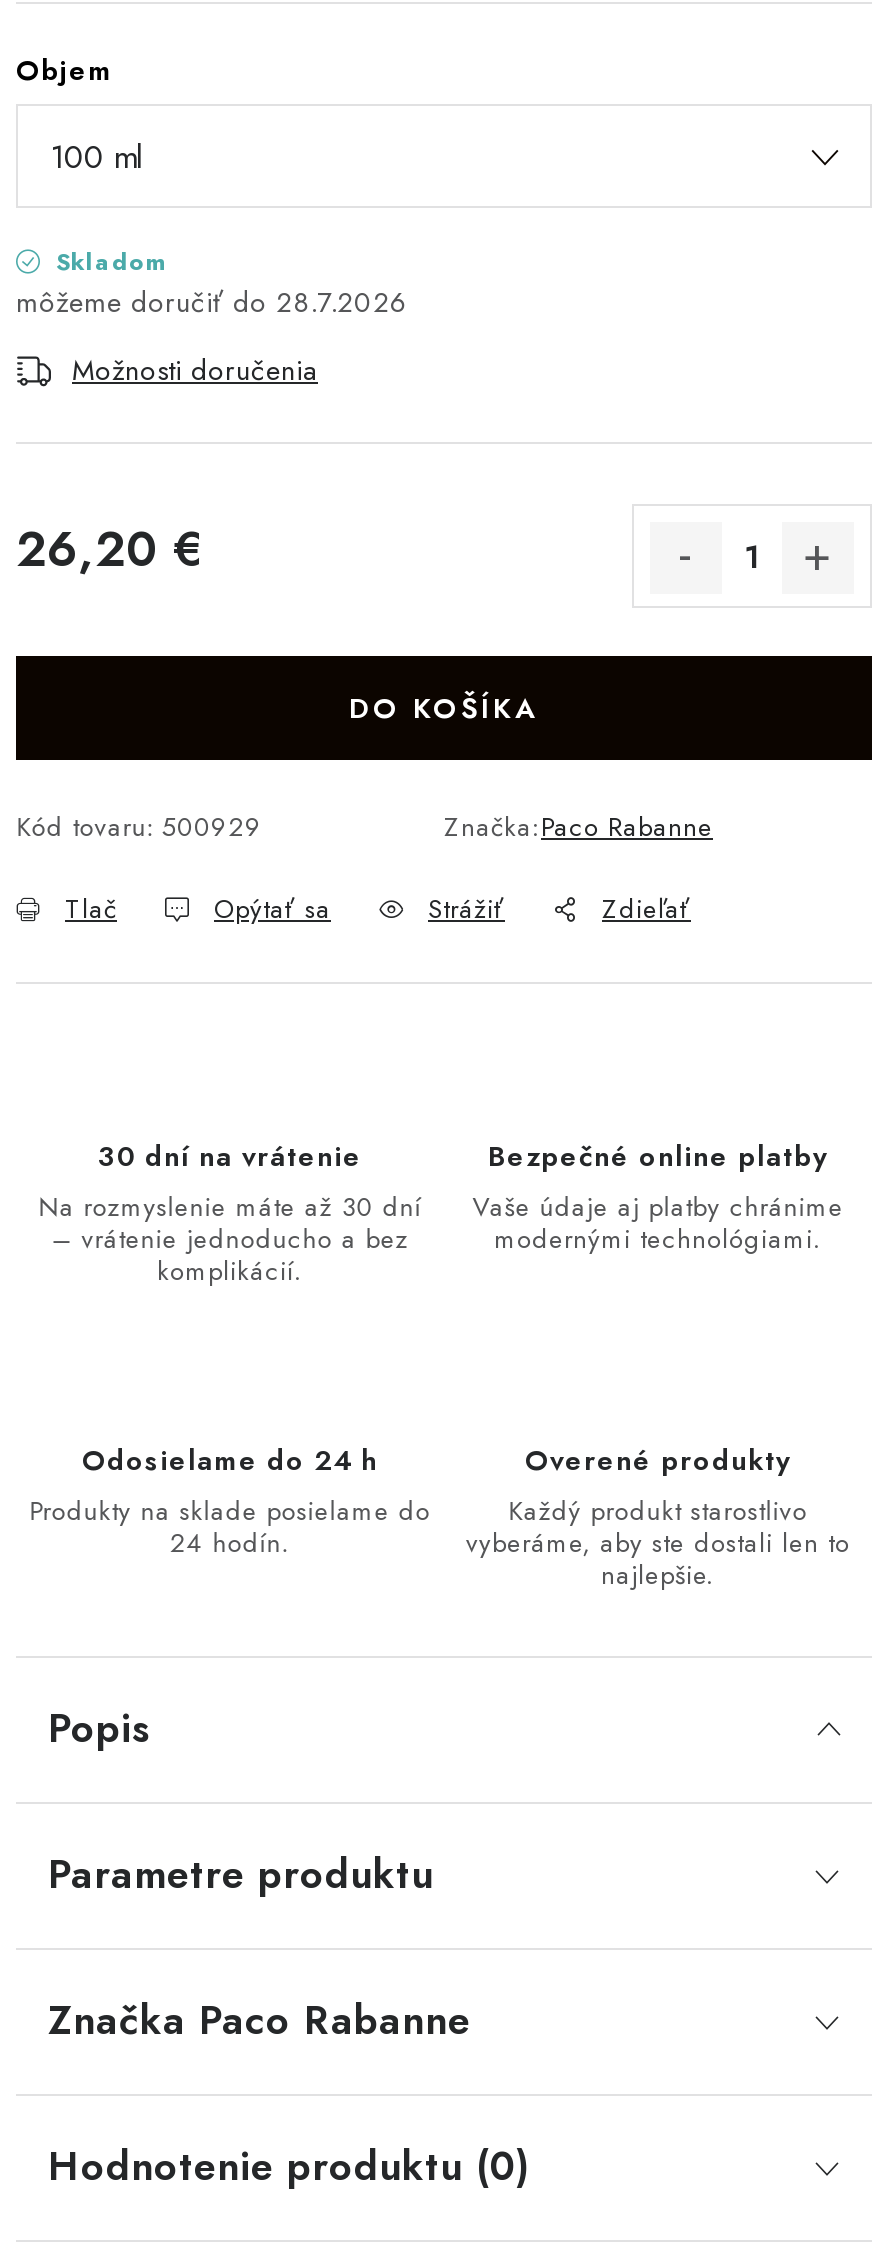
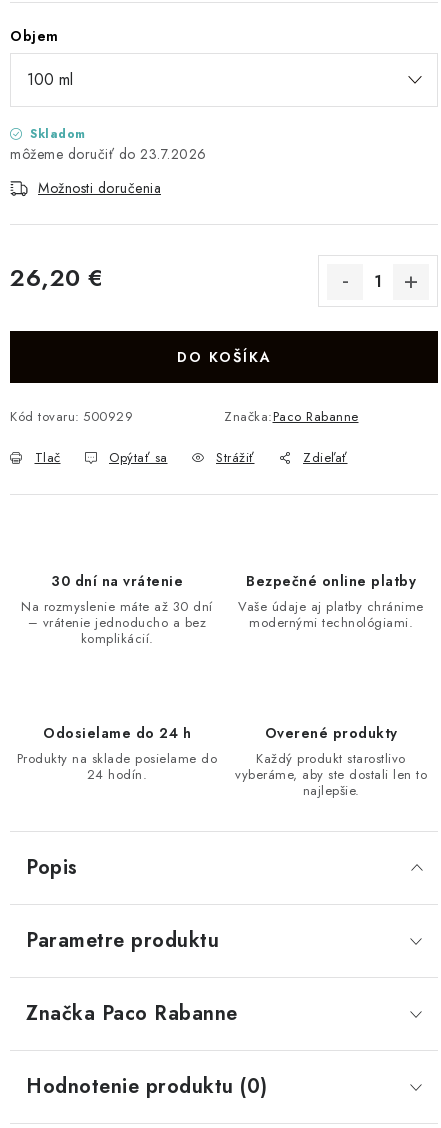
[276,282,409,322] 28.7.2026 -> [140,144,206,164] 23.7.2026

